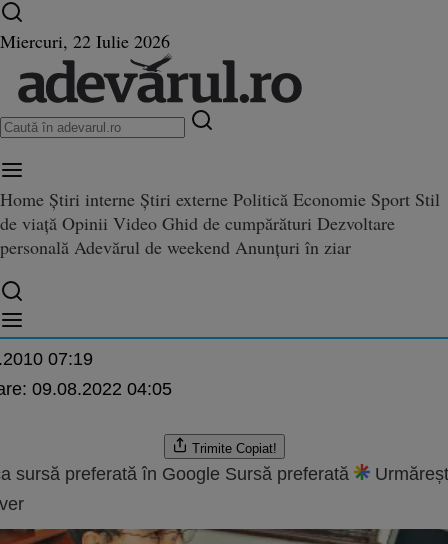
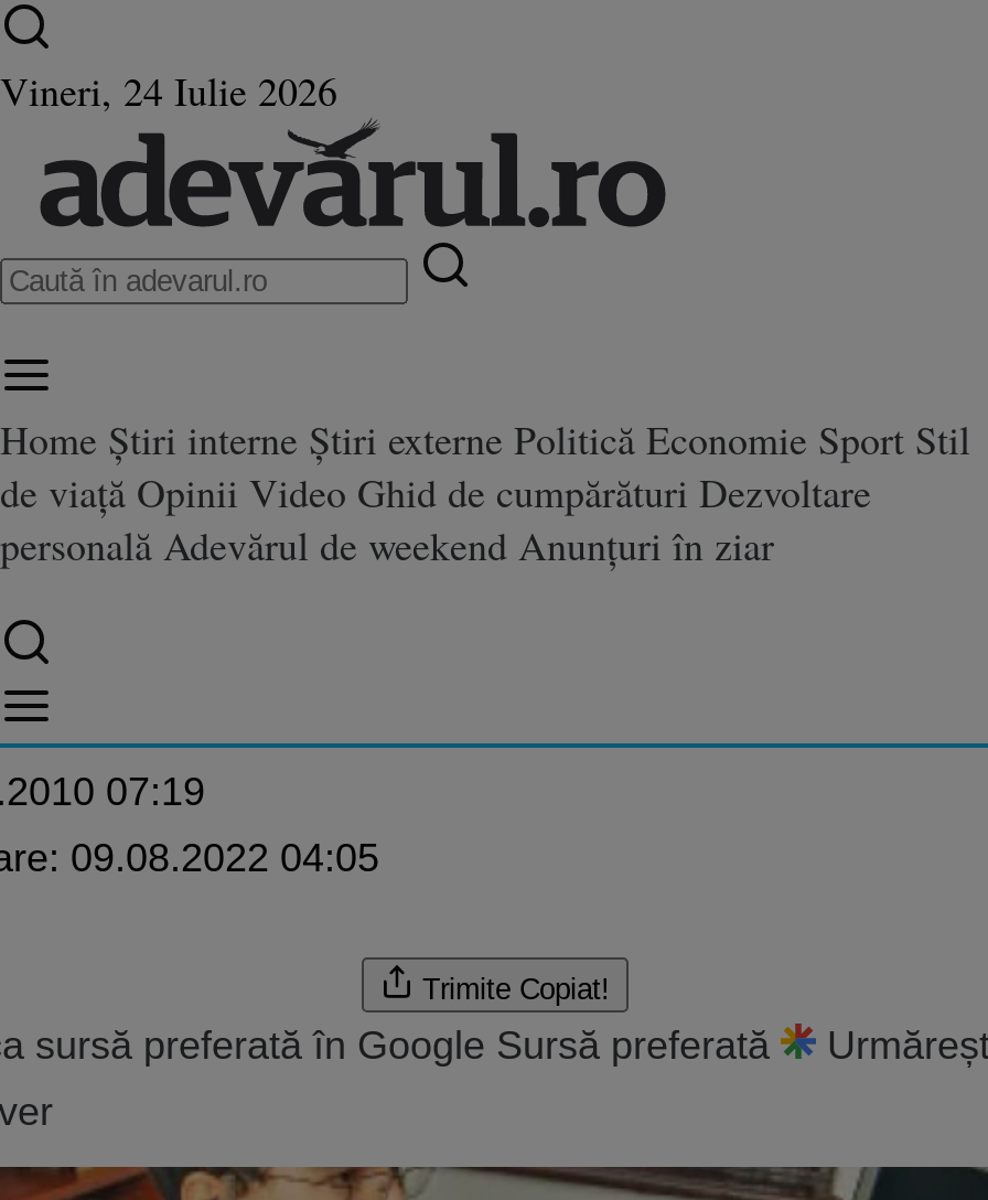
[0,29,170,53] Miercuri, 22 Iulie 2026 -> [0,64,337,117] Vineri, 24 Iulie 2026

